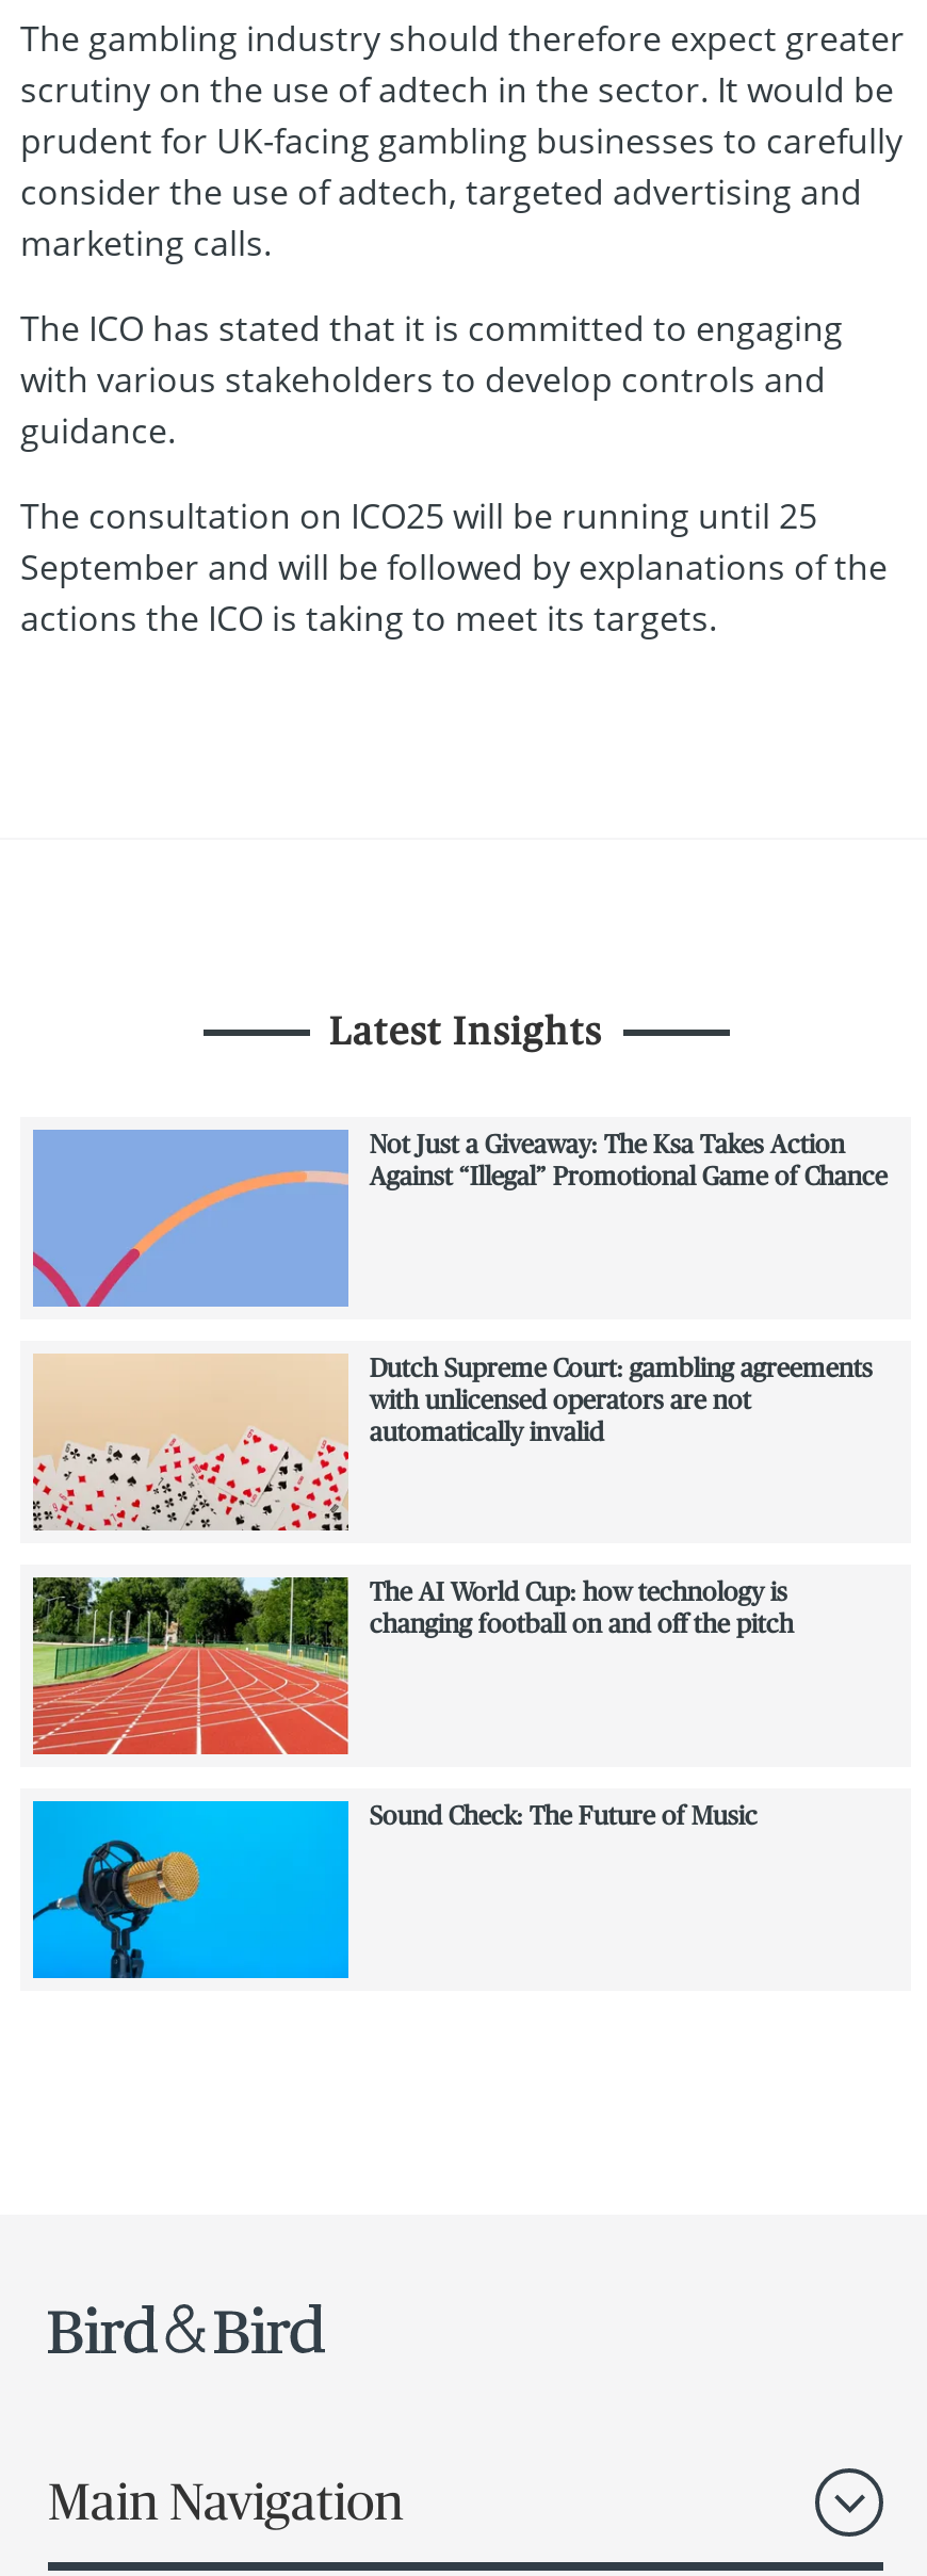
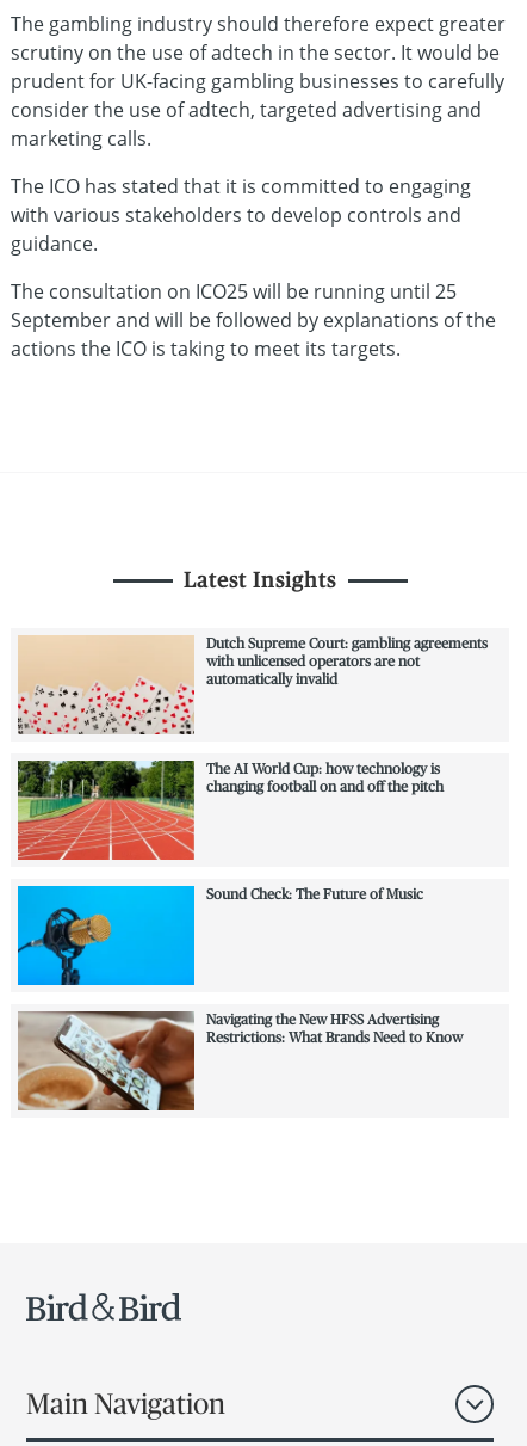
[31,1128,887,1309] [image] | Not Just a Giveaway: The Ksa Takes Action | Against “Illegal” Promotional Game of Chance -> none
moved [29,1354,872,1831] -> [15,635,487,903]: [image] | Dutch Supreme Court: gambling agreements | with unlicensed operators are not | automatically invalid | The AI World Cup: how technology is | changing football on and off the pitch | Sound Check: The Future of Music
none -> [17,1010,462,1112] [image] | Navigating the New HFSS Advertising | Restrictions: What Brands Need to Know
moved [37,1831,214,1978] -> [20,903,119,985]: [image]

